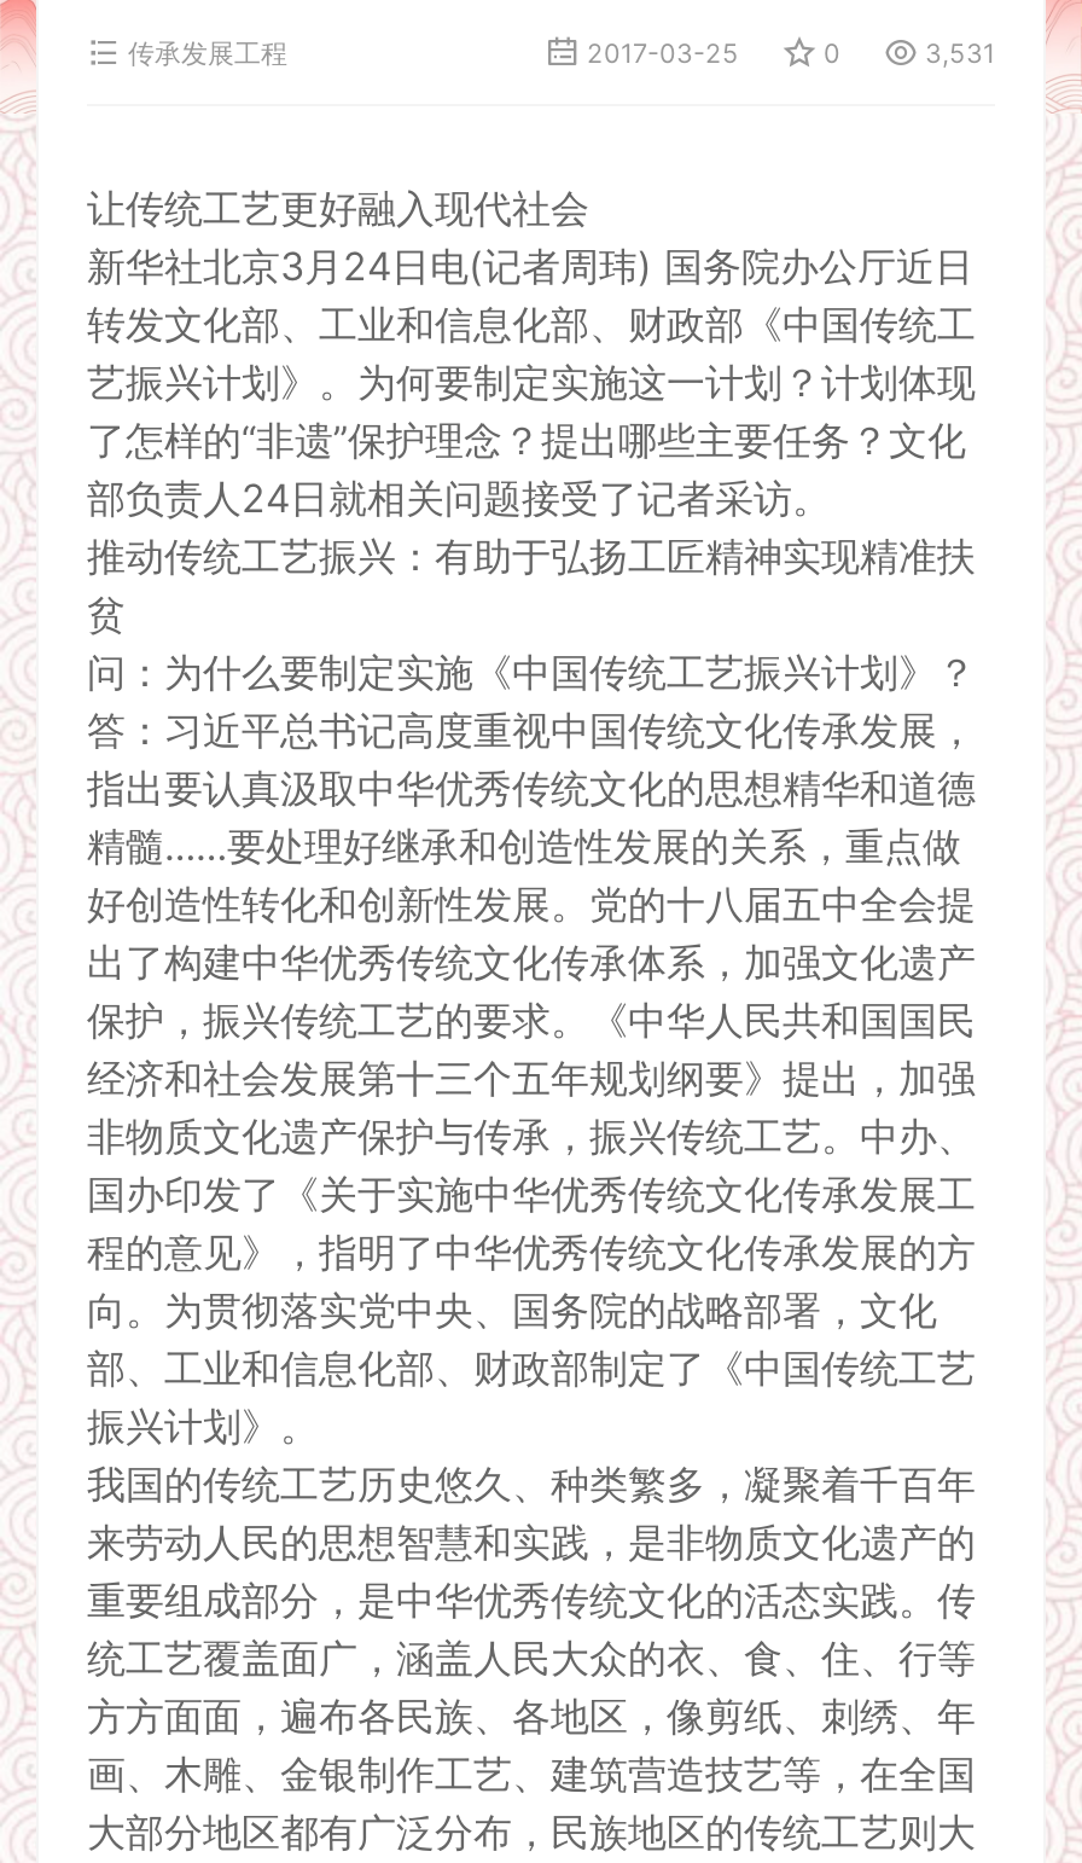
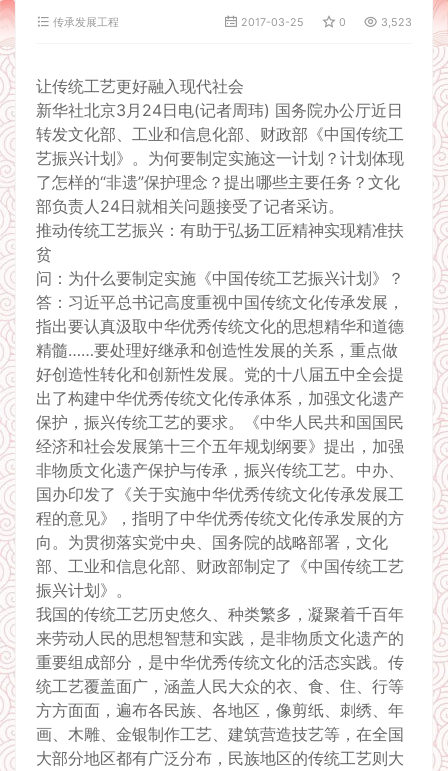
[918,39,995,70] 3,531 -> [378,16,412,29] 3,523

